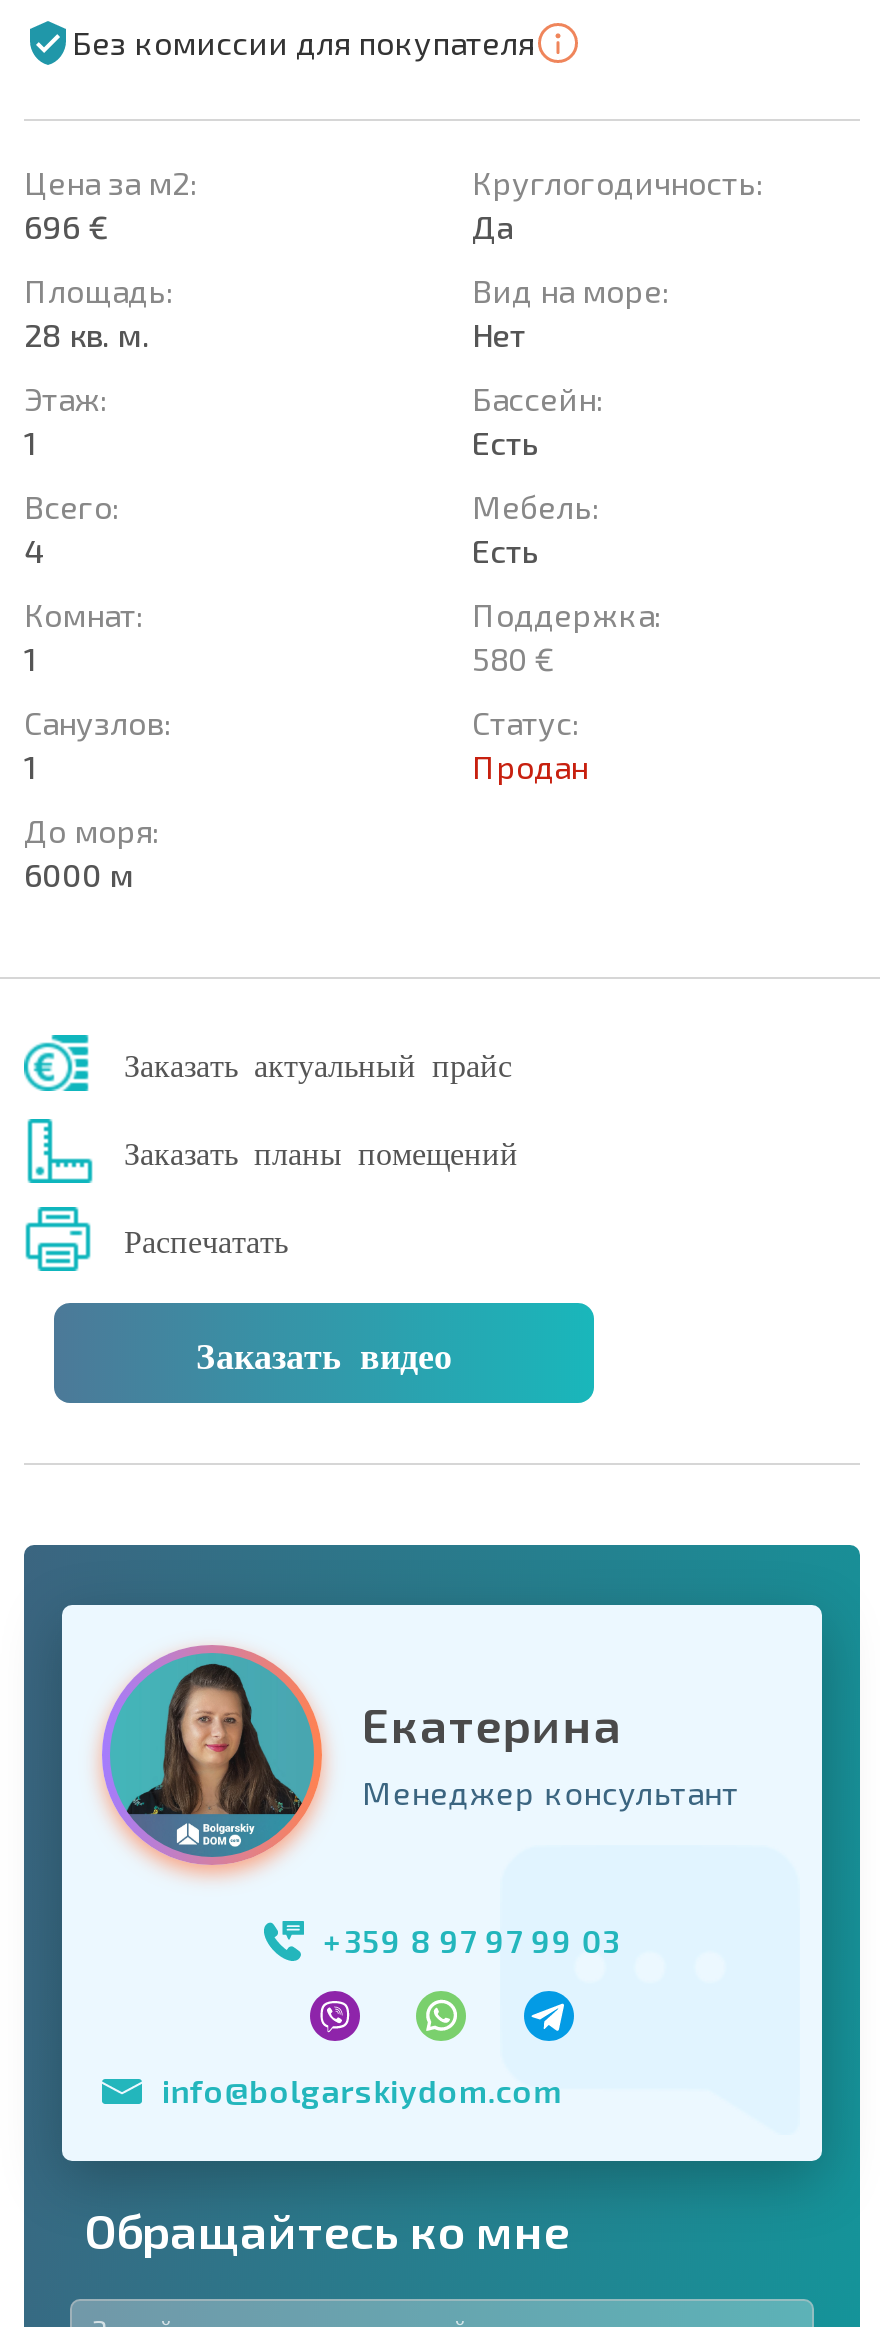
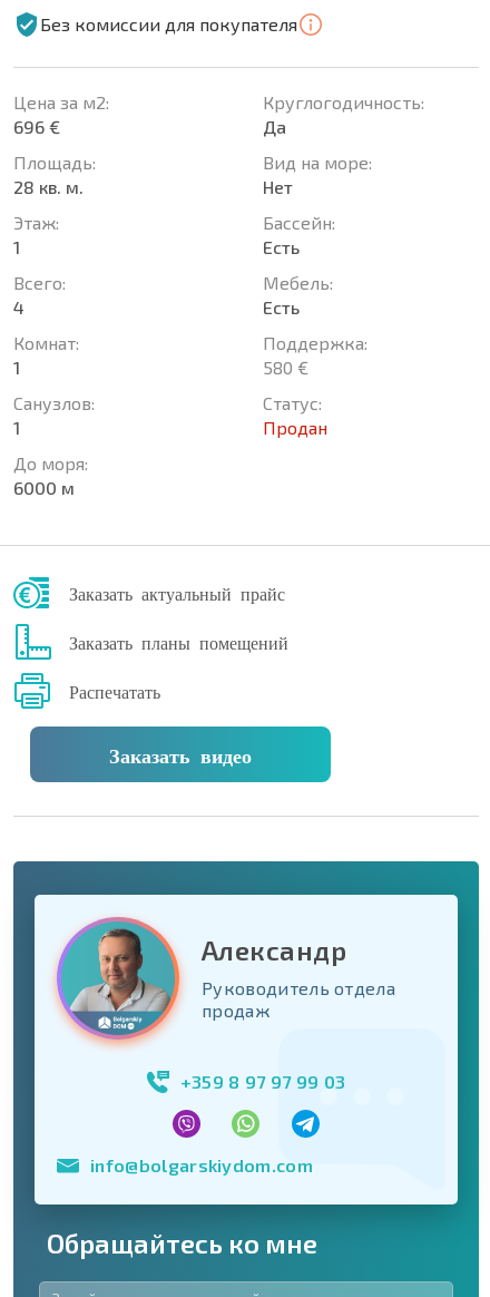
[126,1663,739,1817] [image] | Екатерина | Менеджер консультант -> [69,928,395,1021] [image] | Александр | Руководитель отдела | продаж

